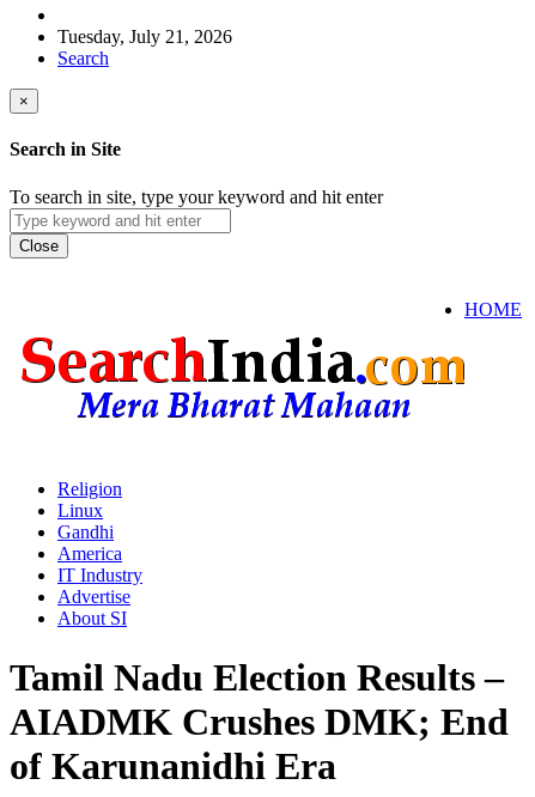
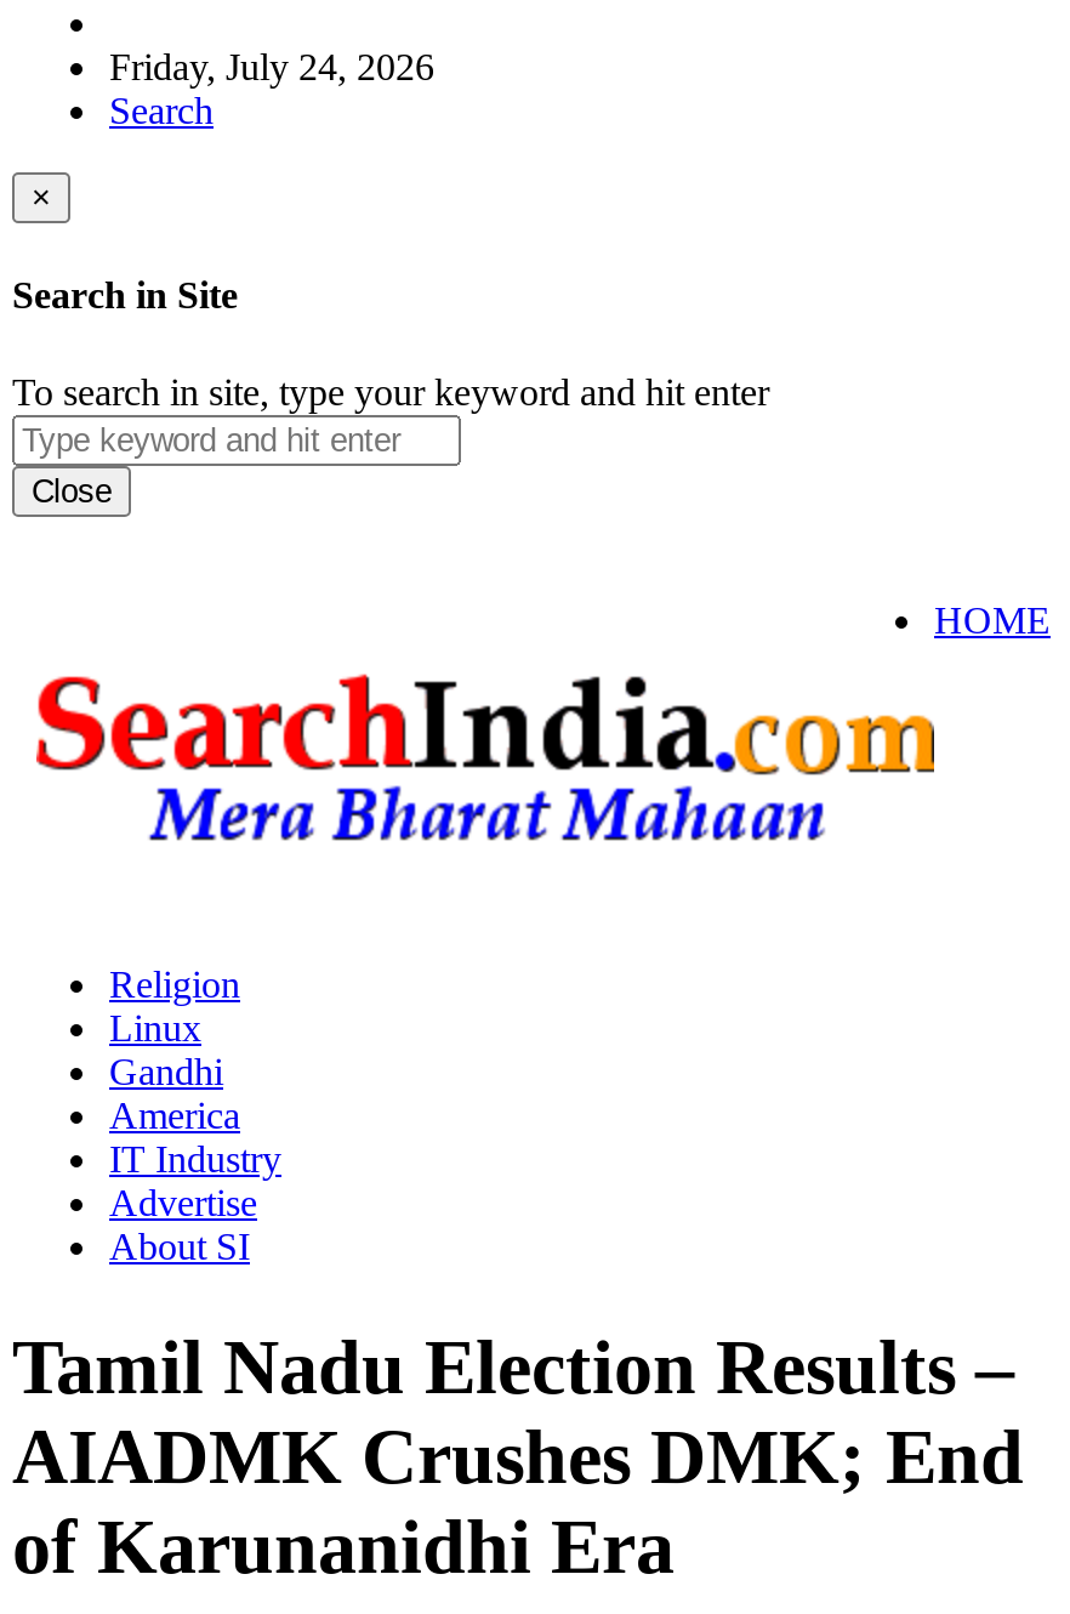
[57,26,232,47] Tuesday, July 21, 2026 -> [109,46,434,87] Friday, July 24, 2026

